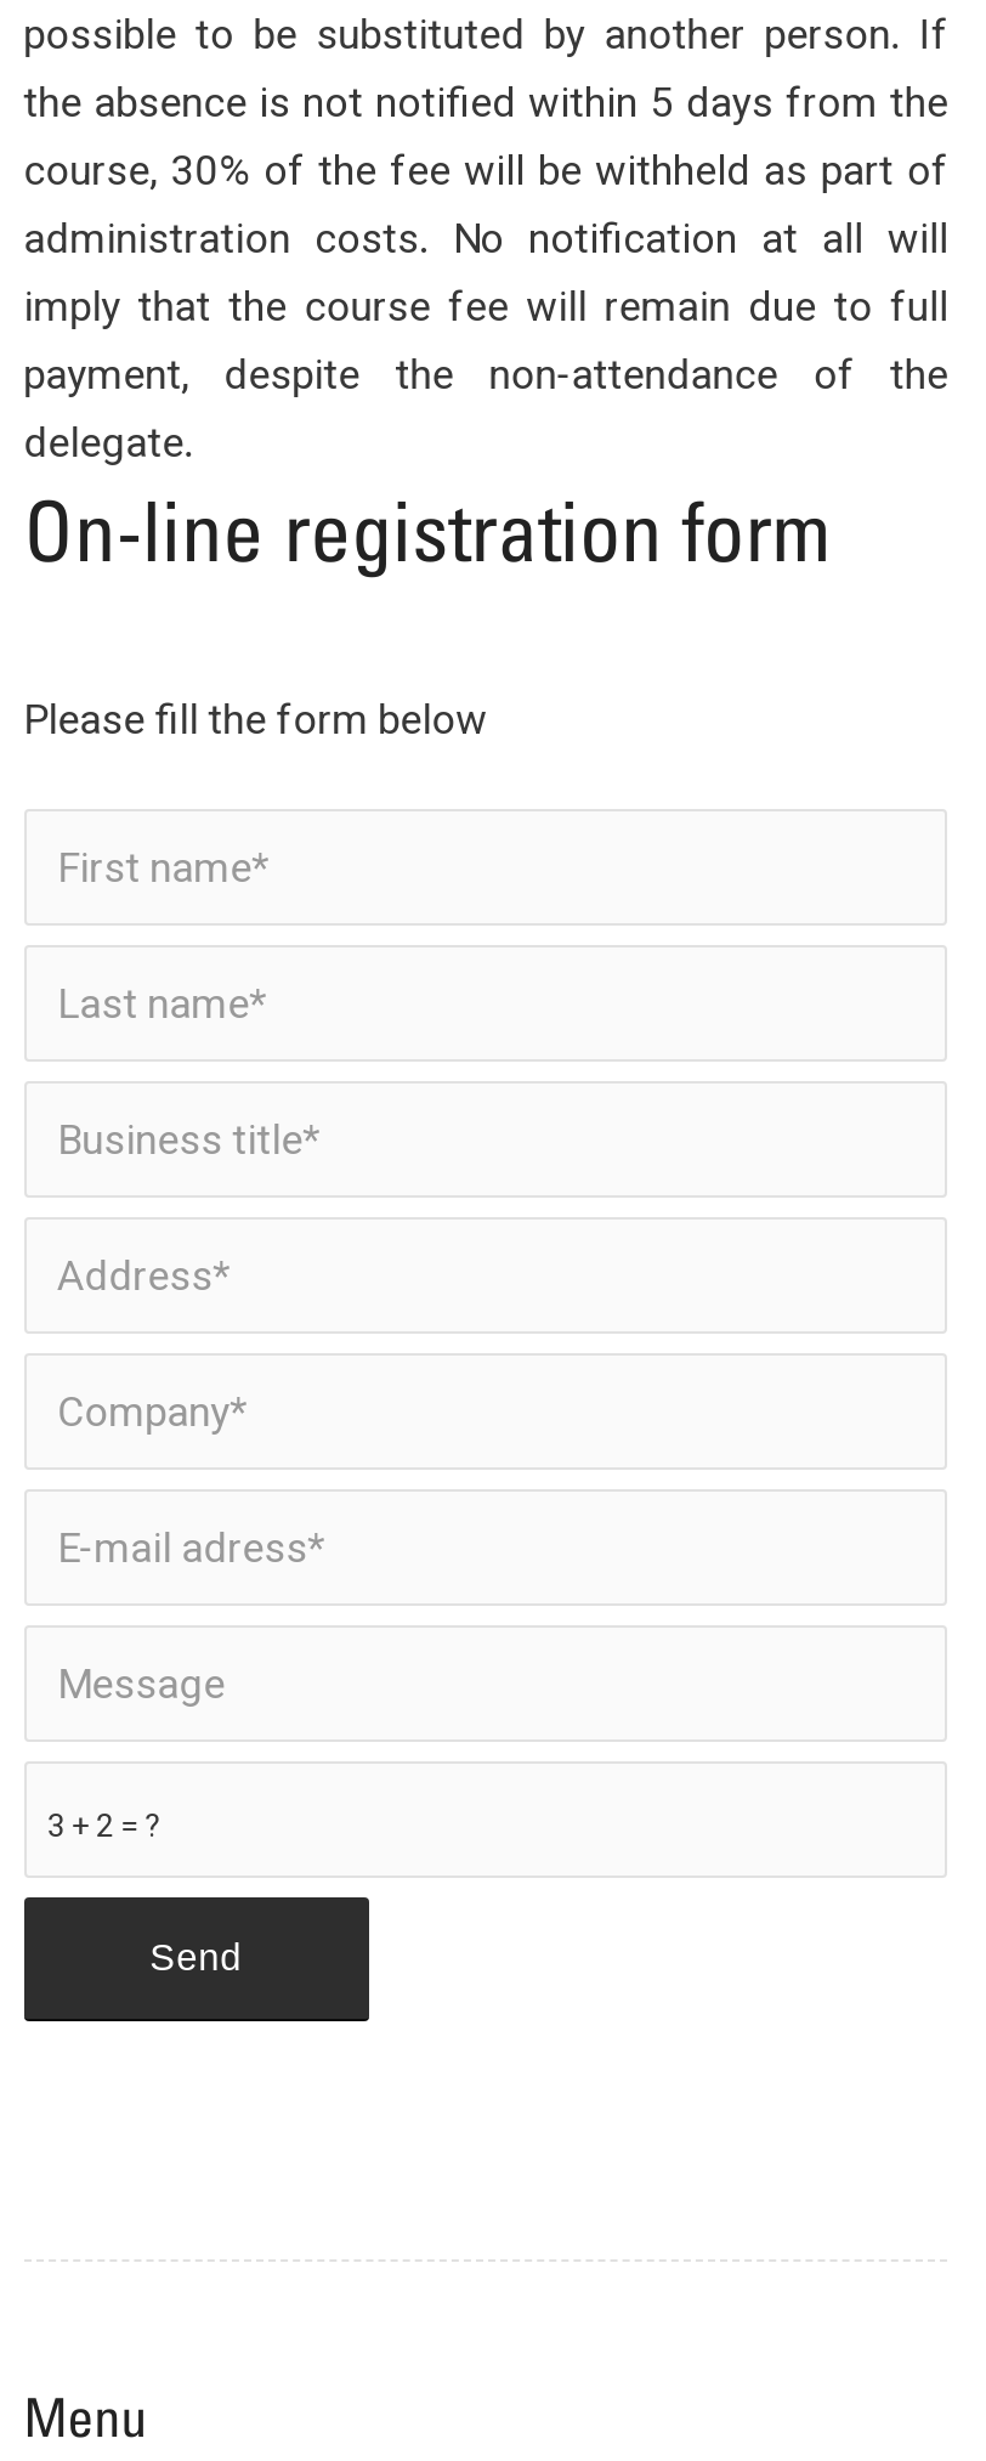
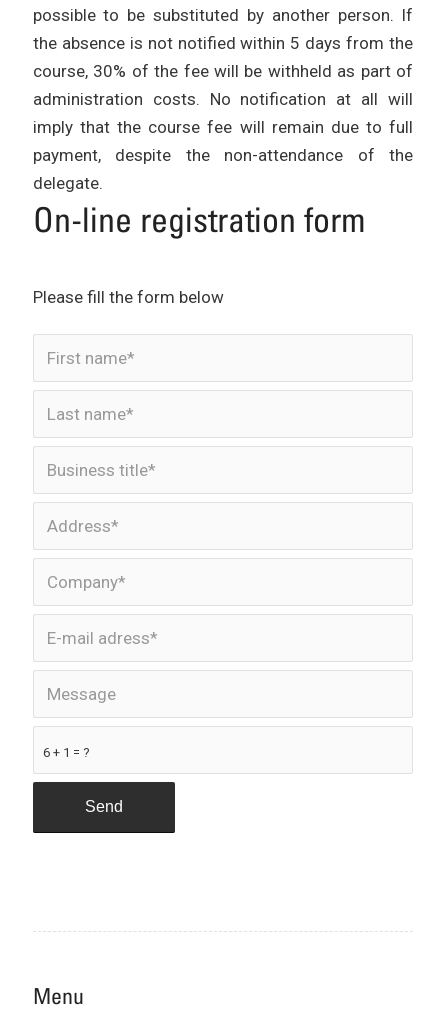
[48,1807,162,1844] 3 + 2 = ? -> [43,745,90,760] 6 + 1 = ?

